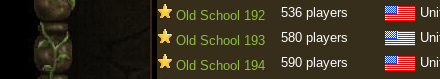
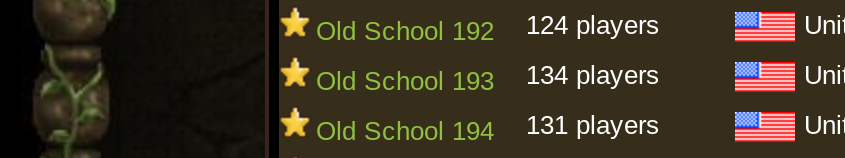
[175,5,347,23] Old School 192 536 players -> [316,10,660,46] Old School 192 124 players
[175,30,347,48] Old School 193 580 players -> [316,60,660,96] Old School 193 134 players
[175,55,347,73] Old School 194 590 players -> [316,110,660,146] Old School 194 131 players

